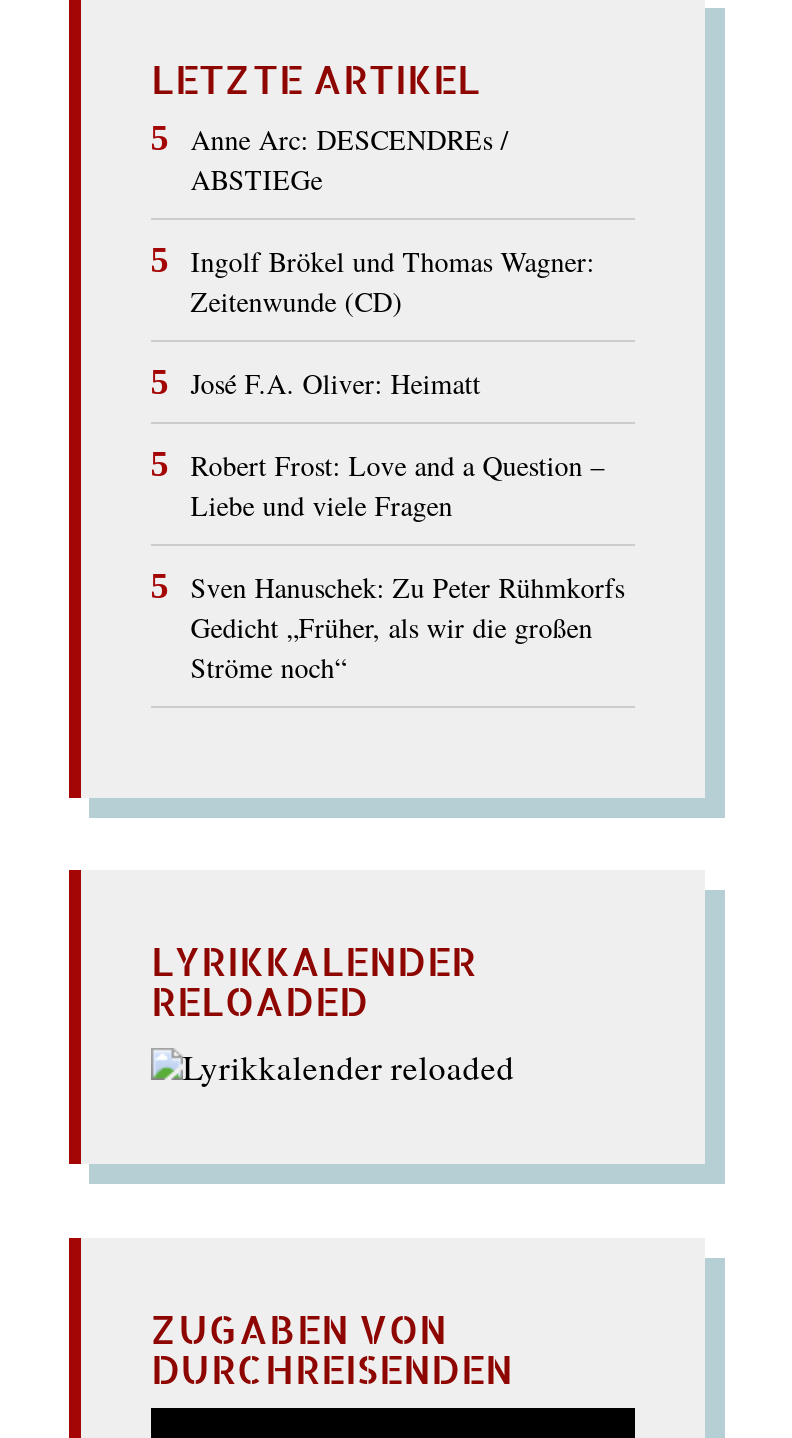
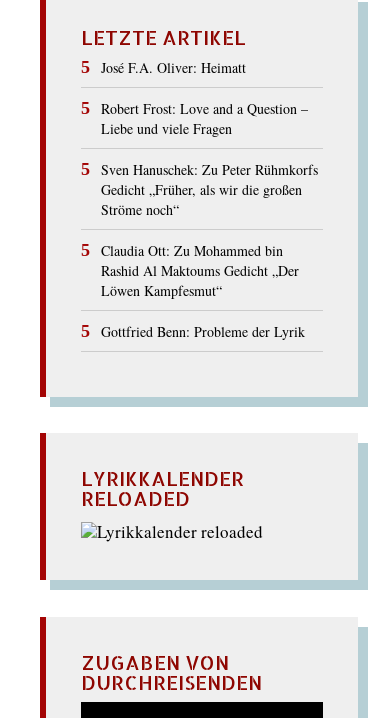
[191,119,595,319] Anne Arc: DESCENDREs / | ABSTIEGe | Ingolf Brökel und Thomas Wagner: | Zeitenwunde (CD) -> none
moved [191,363,625,685] -> [101,58,318,219]: José F.A. Oliver: Heimatt | Robert Frost: Love and a Question – | Liebe und viele Fragen | Sven Hanuschek: Zu Peter Rühmkorfs | Gedicht „Früher, als wir die großen | Ströme noch“
none -> [101,241,305,341] Claudia Ott: Zu Mohammed bin | Rashid Al Maktoums Gedicht „Der | Löwen Kampfesmut“ | Gottfried Benn: Probleme der Lyrik

